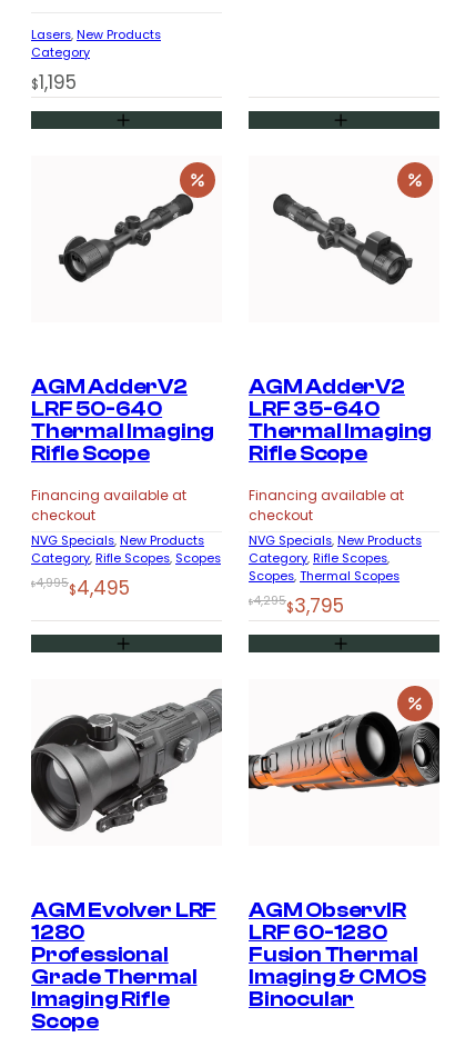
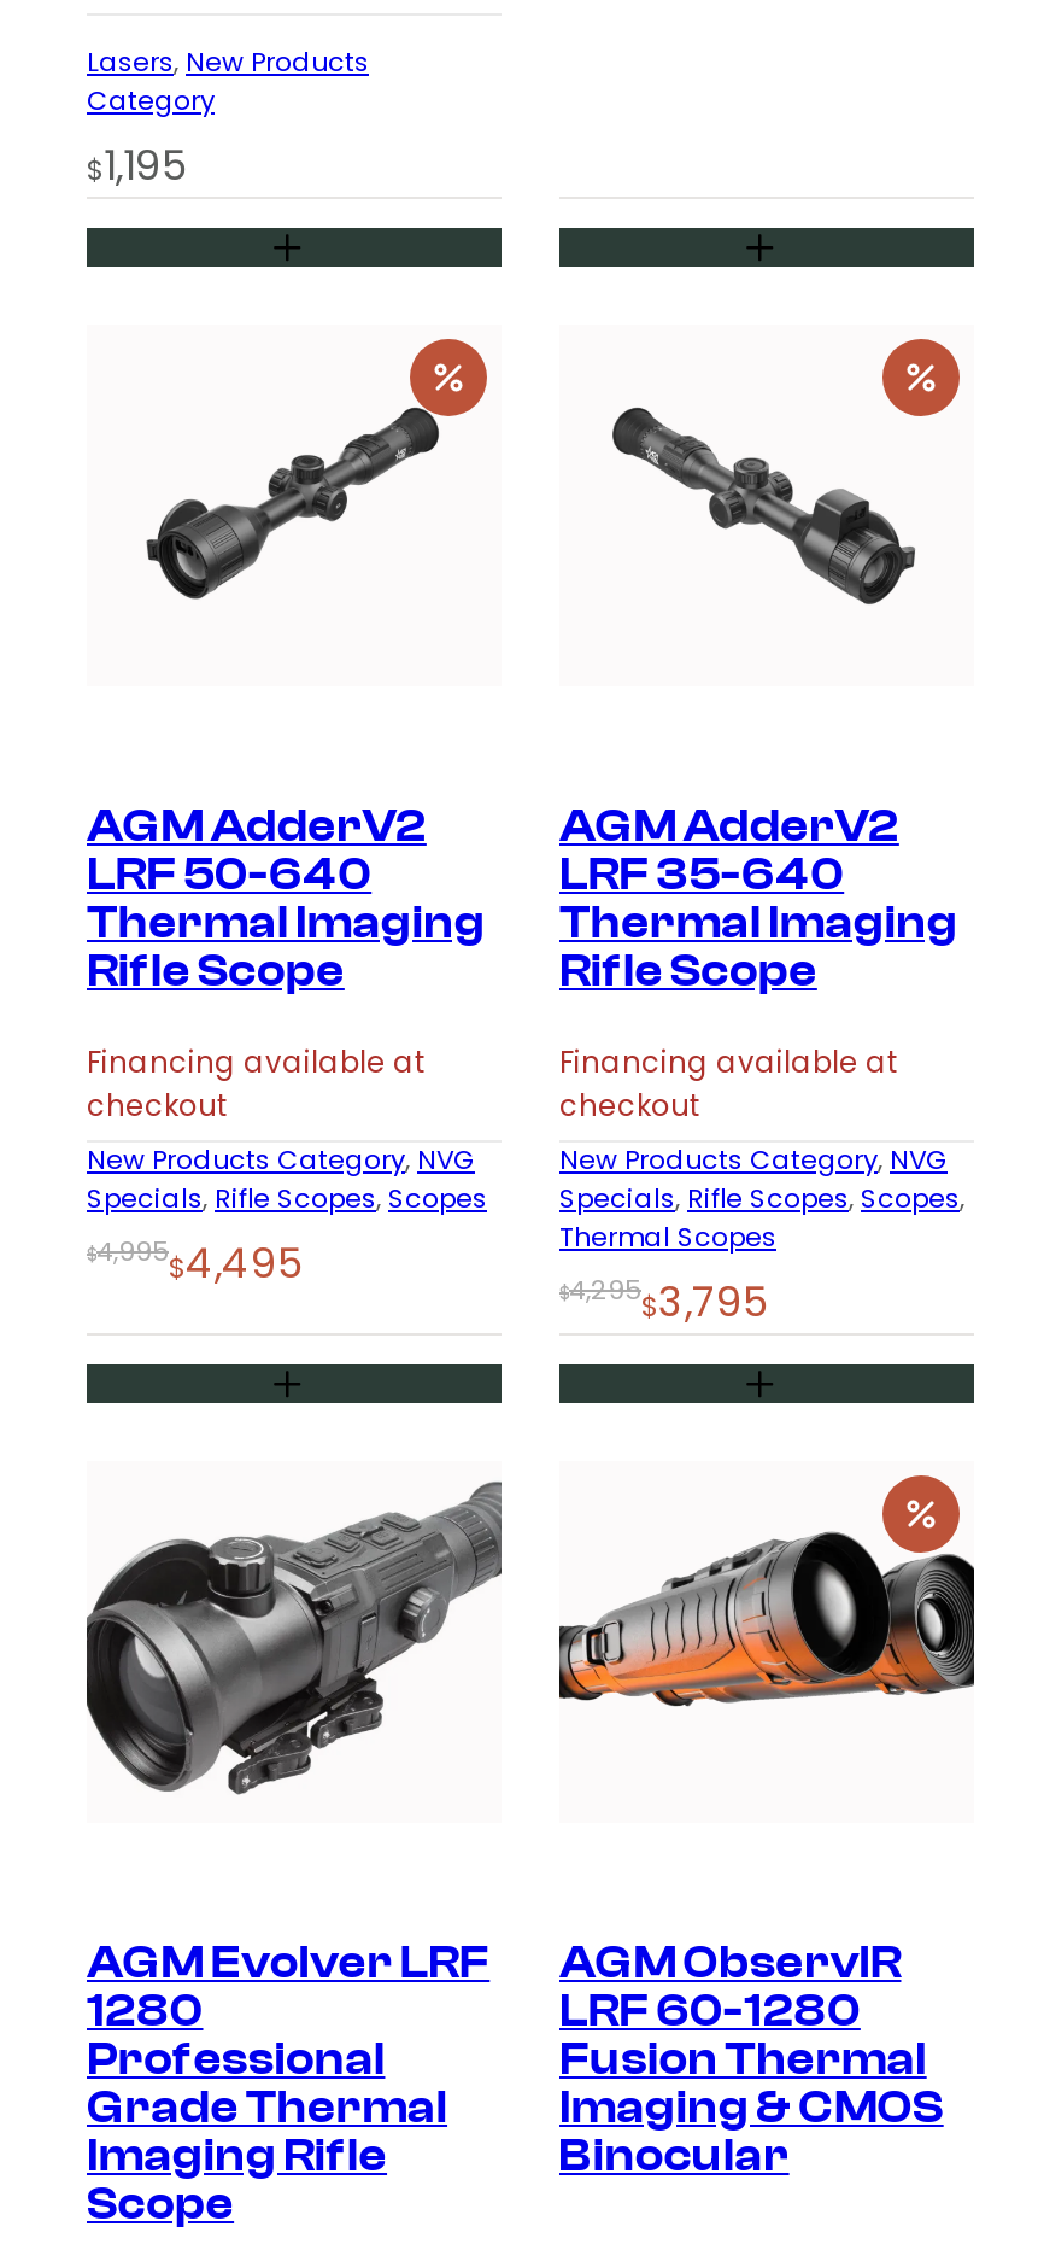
[31,533,221,567] NVG Specials, New Products | Category, Rifle Scopes, Scopes -> [87,1143,487,1218] New Products Category, NVG | Specials, Rifle Scopes, Scopes
[249,533,422,585] NVG Specials, New Products | Category, Rifle Scopes , | Scopes, Thermal Scopes -> [559,1143,972,1256] New Products Category, NVG | Specials, Rifle Scopes, Scopes , | Thermal Scopes

